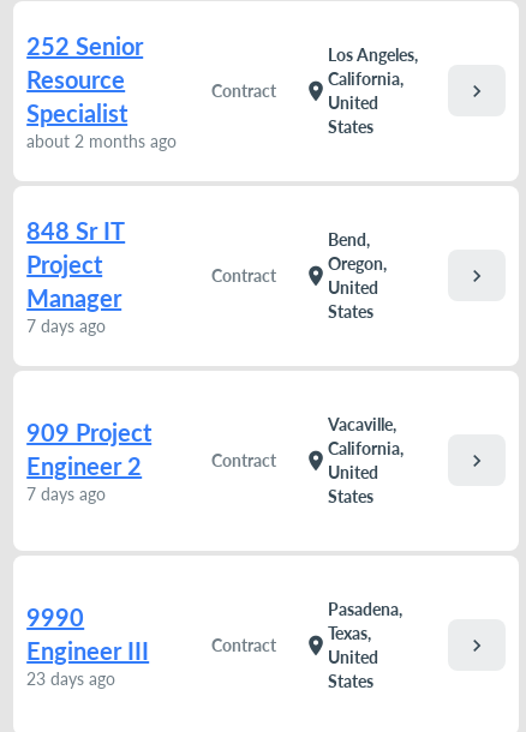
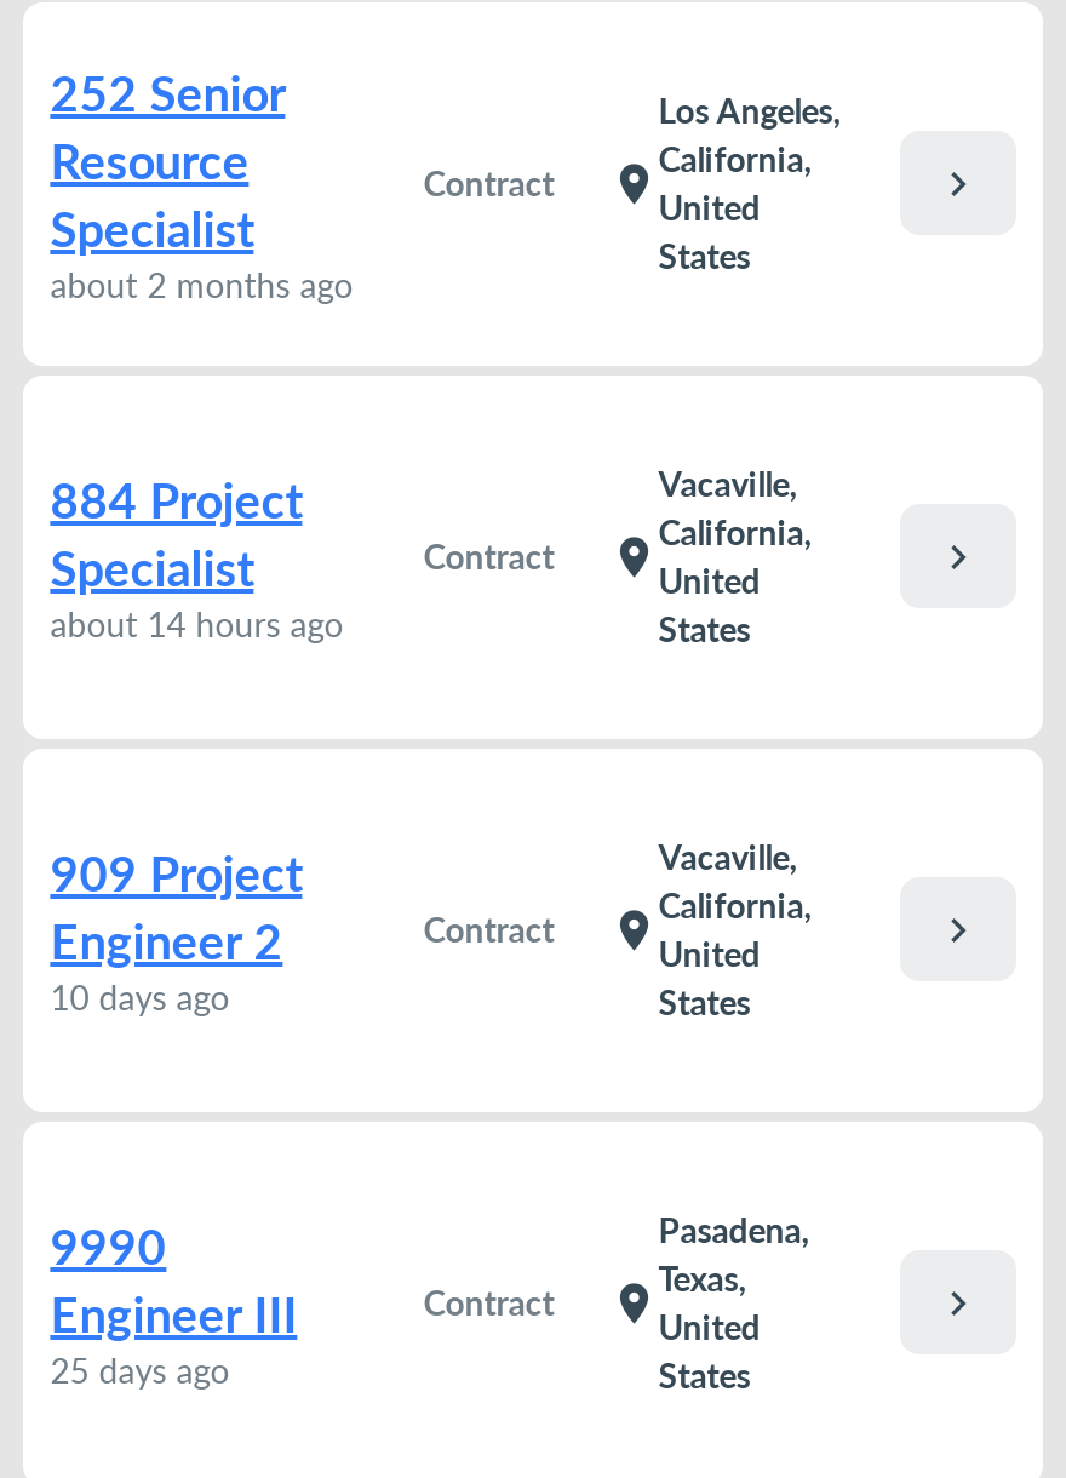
[27,216,125,336] 848 Sr IT | Project | Manager | 7 days ago -> [50,470,343,645] 884 Project | Specialist | about 14 hours ago
[328,229,387,274] Bend, | Oregon, -> [658,463,811,552] Vacaville, | California,
[27,484,106,504] 7 days ago -> [50,976,229,1018] 10 days ago
[27,668,116,689] 23 days ago -> [50,1350,229,1391] 25 days ago

